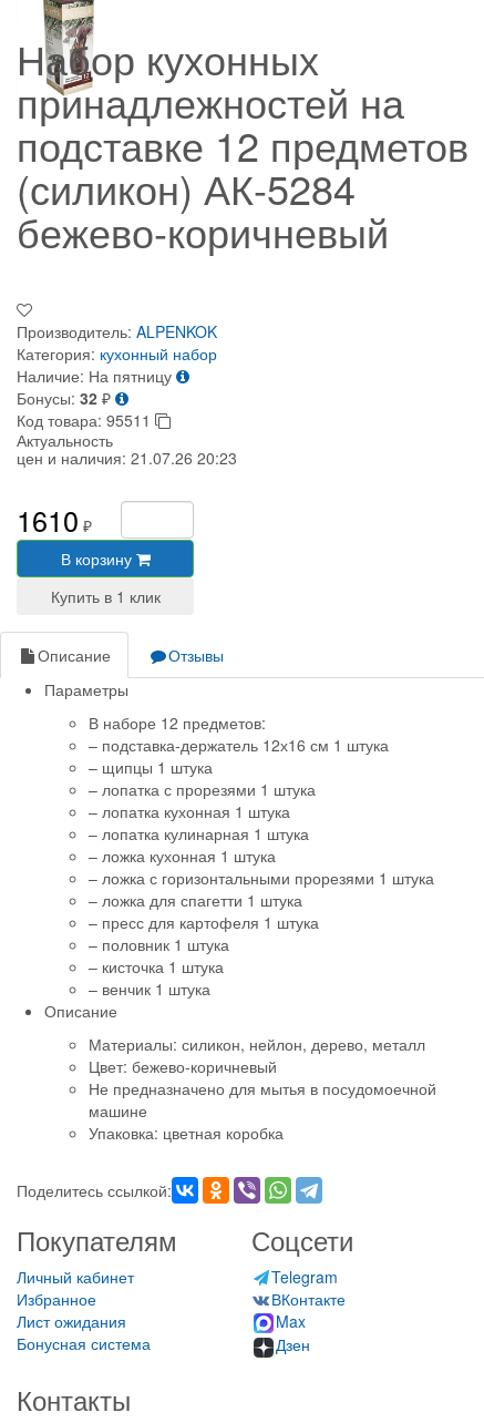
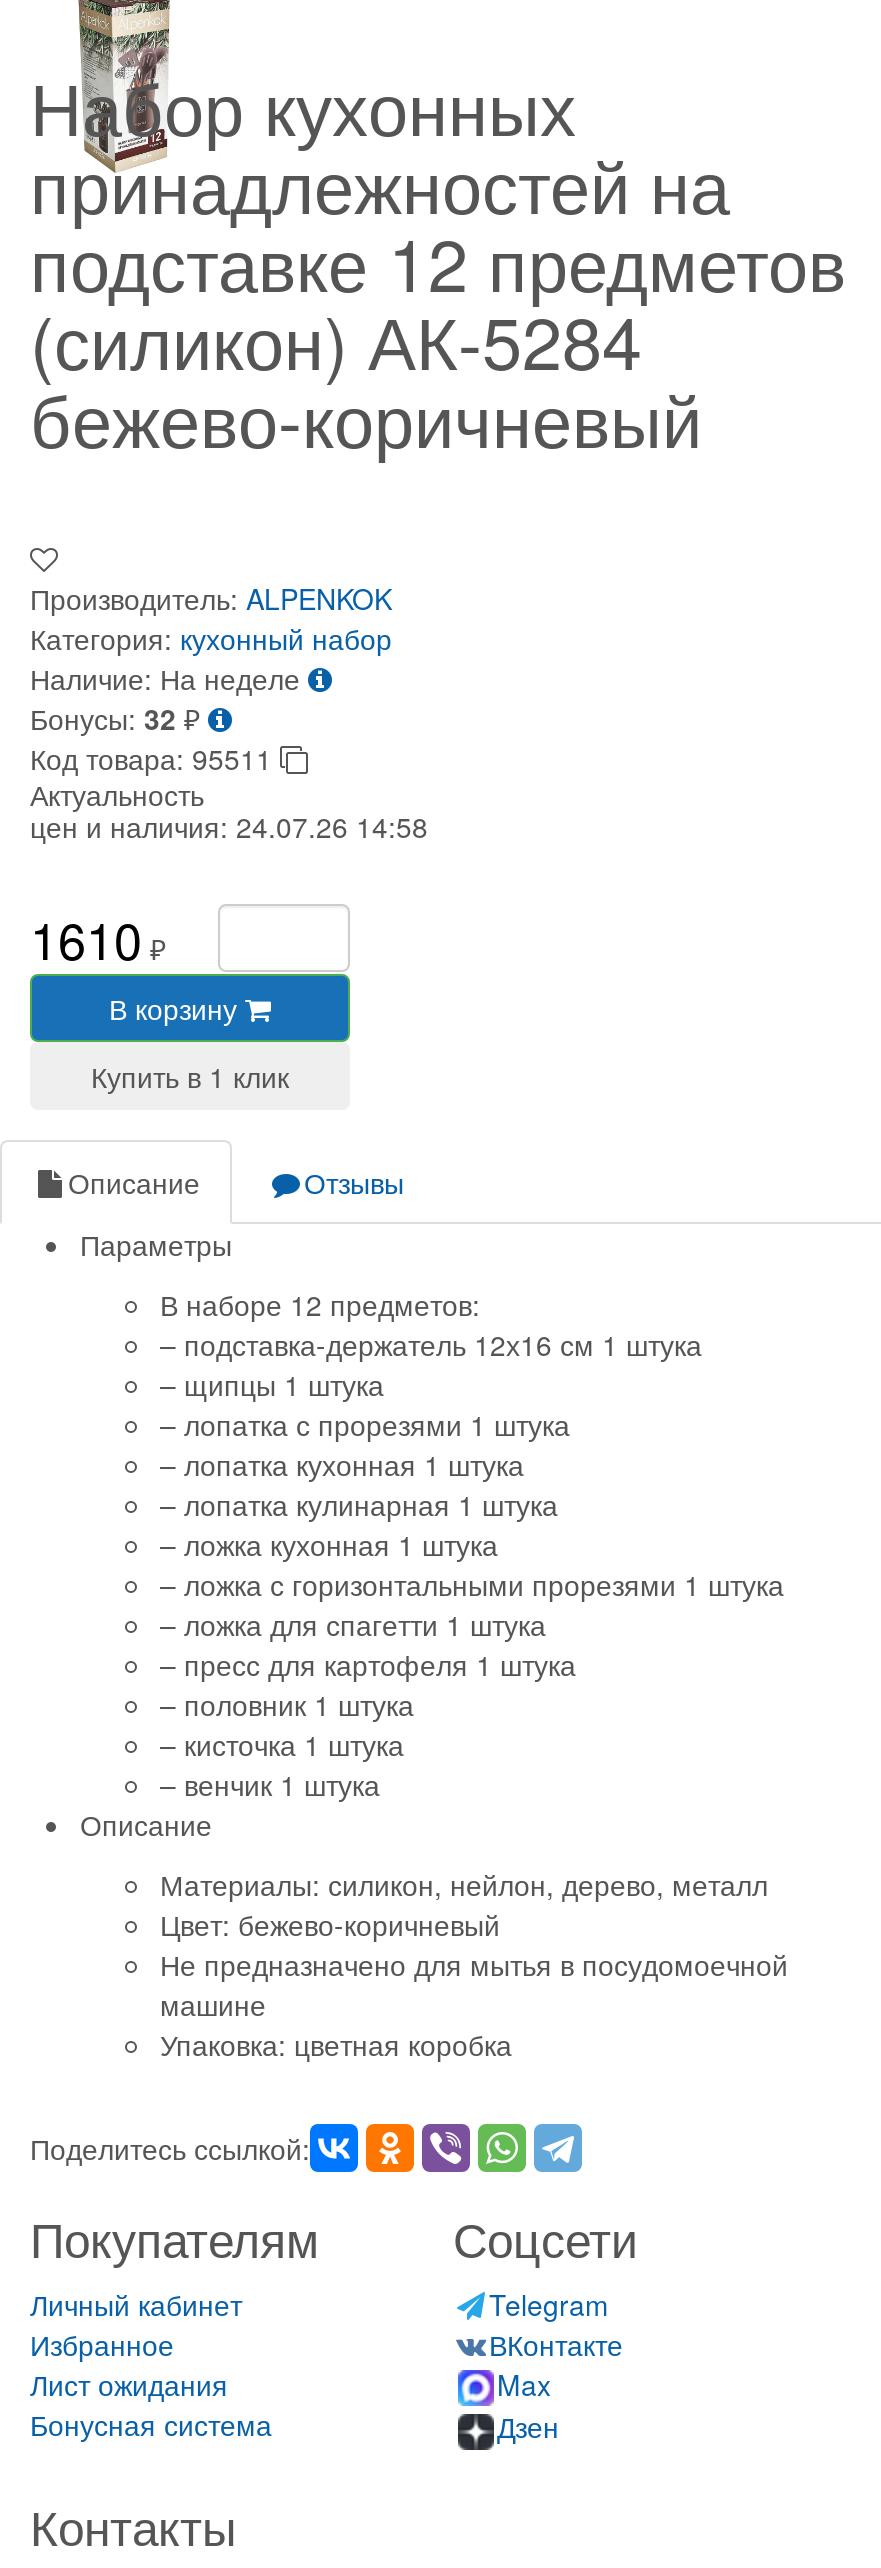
[17,365,172,387] Наличие: На пятницу -> [30,658,300,698] Наличие: На неделе
[17,447,237,469] цен и наличия: 21.07.26 20:23 -> [30,806,428,846] цен и наличия: 24.07.26 14:58

